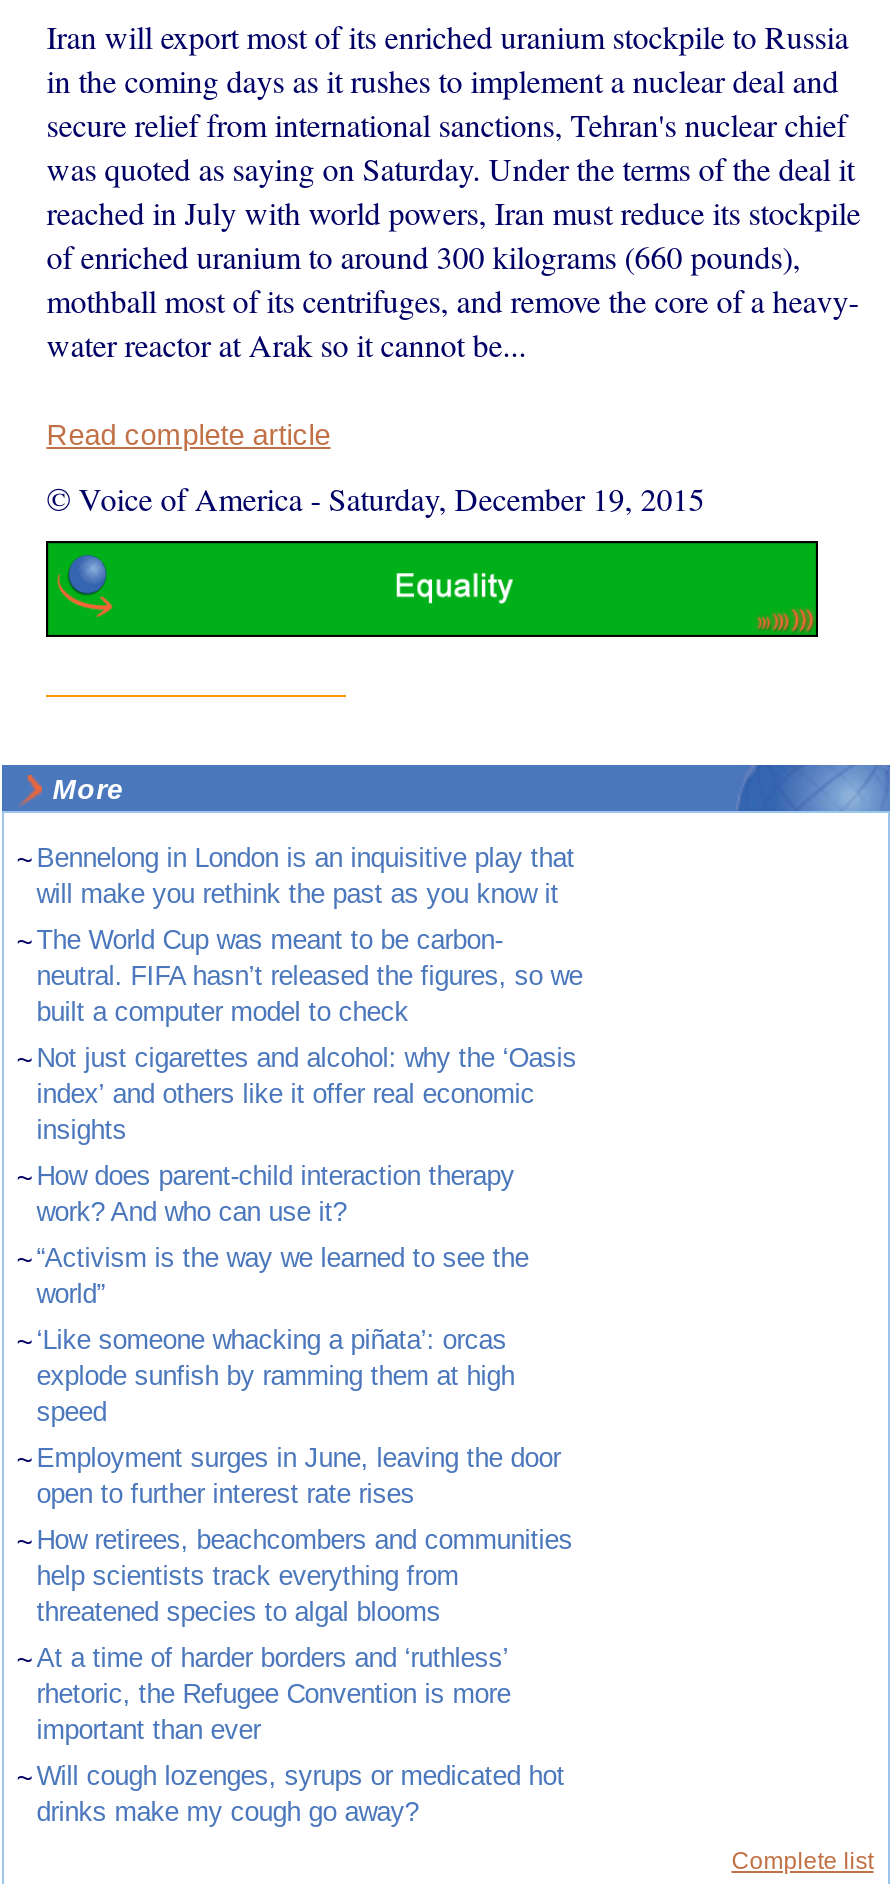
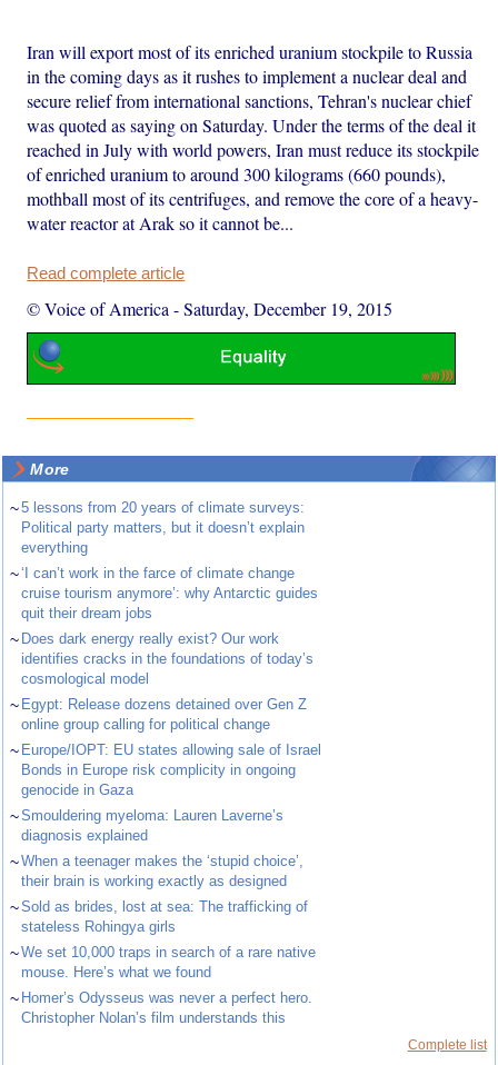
[16,842,574,908] ~ Bennelong in London is an inquisitive play that | will make you rethink the past as you know it -> [10,500,305,556] ~ 5 lessons from 20 years of climate surveys: | Political party matters, but it doesn’t explain | everything
[16,924,582,1026] ~ The World Cup was meant to be carbon- | neutral. FIFA hasn’t released the figures, so we | built a computer model to check -> [10,565,318,622] ~ ‘I can’t work in the farce of climate change | cruise tourism anymore’: why Antarctic guides | quit their dream jobs
[16,1042,576,1144] ~ Not just cigarettes and alcohol: why the ‘Oasis | index’ and others like it offer real economic | insights -> [10,631,314,688] ~ Does dark energy really exist? Our work | identifies cracks in the foundations of today’s | cosmological model
[16,1160,514,1226] ~ How does parent-child interaction therapy | work? And who can use it? -> [10,696,307,733] ~ Egypt: Release dozens detained over Gen Z | online group calling for political change
[16,1242,528,1308] ~ “Activism is the way we learned to see the | world” -> [10,742,321,799] ~ Europe/IOPT: EU states allowing sale of Israel | Bonds in Europe risk complicity in ongoing | genocide in Gaza
[16,1324,514,1426] ~ ‘Like someone whacking a piñata’: orcas | explode sunfish by ramming them at high | speed -> [10,808,284,844] ~ Smouldering myeloma: Lauren Laverne’s | diagnosis explained
[16,1442,560,1508] ~ Employment surges in June, leaving the door | open to further interest rate rises -> [10,853,304,890] ~ When a teenager makes the ‘stupid choice’, | their brain is working exactly as designed
[16,1524,572,1626] ~ How retirees, beachcombers and communities | help scientists track everything from | threatened species to algal blooms -> [10,899,308,935] ~ Sold as brides, lost at sea: The trafficking of | stateless Rohingya girls
[16,1642,510,1744] ~ At a time of harder borders and ‘ruthless’ | rhetoric, the Refugee Convention is more | important than ever -> [10,944,316,981] ~ We set 10,000 traps in search of a rare native | mouse. Here’s what we found
[16,1760,564,1826] ~ Will cough lozenges, syrups or medicated hot | drinks make my cough go away? -> [10,990,313,1027] ~ Homer’s Odysseus was never a perfect hero. | Christopher Nolan’s film understands this

